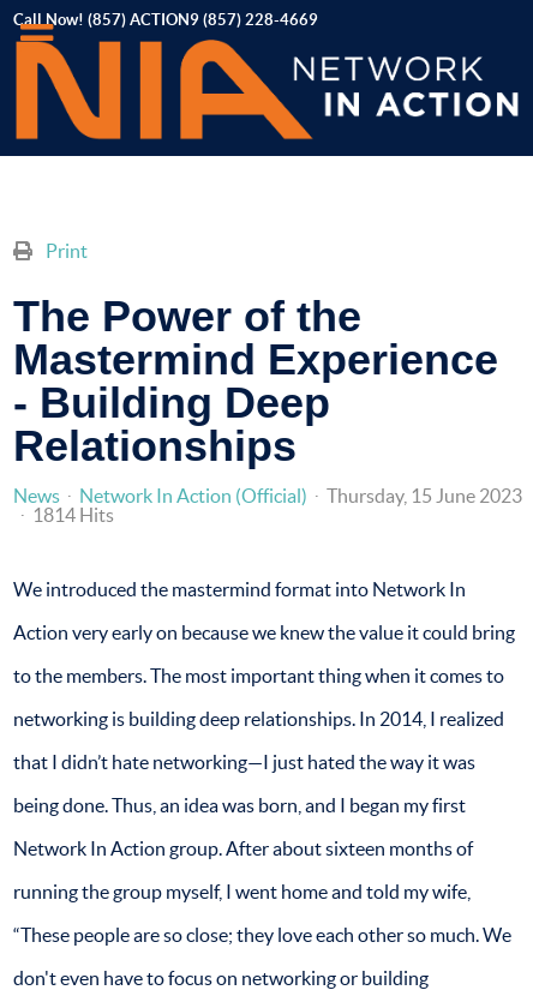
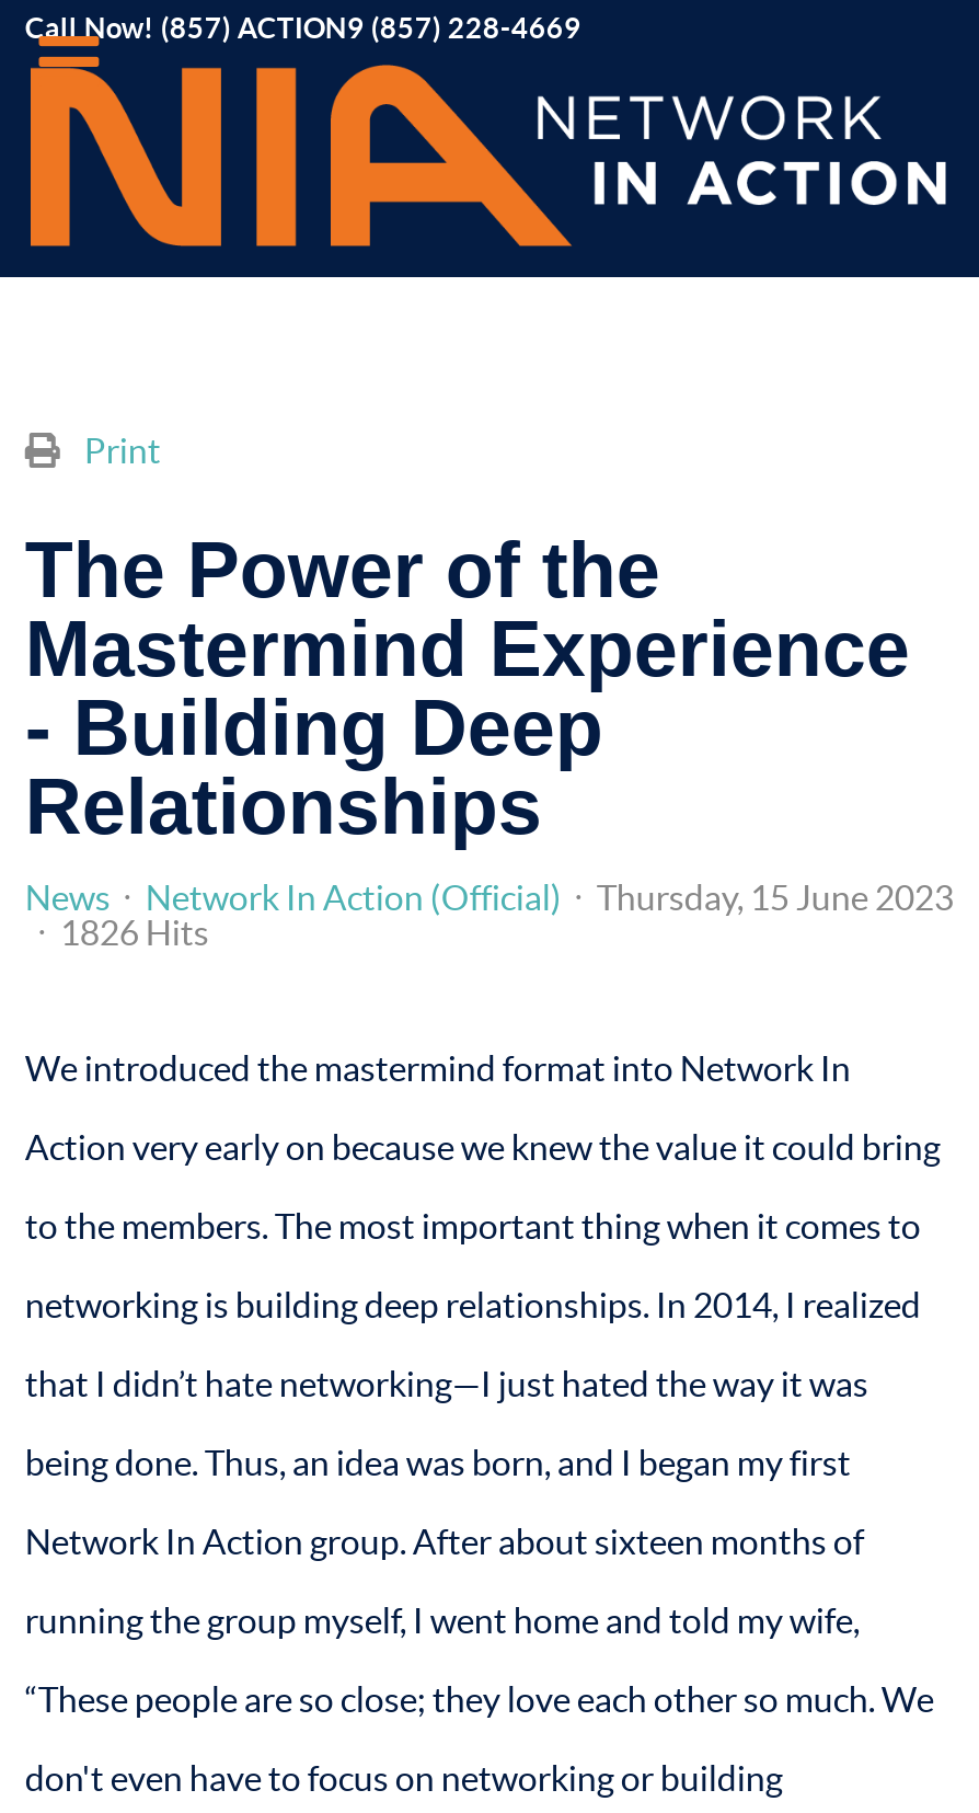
[32,504,114,525] 1814 Hits -> [60,912,209,951] 1826 Hits

